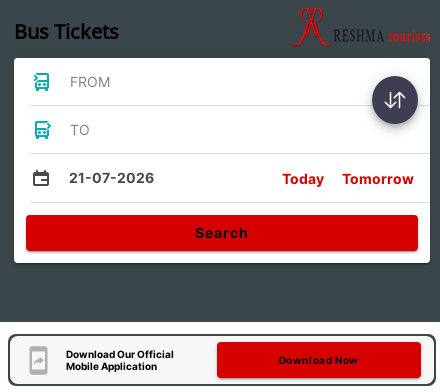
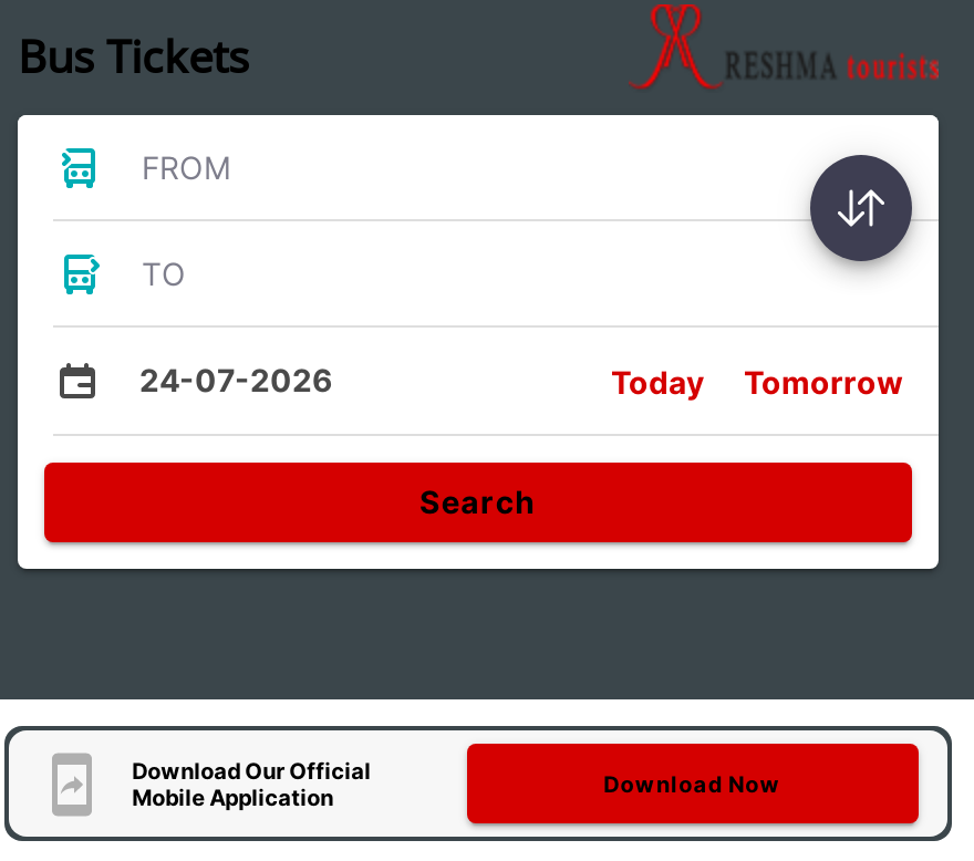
[69,169,154,186] 21-07-2026 -> [139,361,332,398] 24-07-2026

